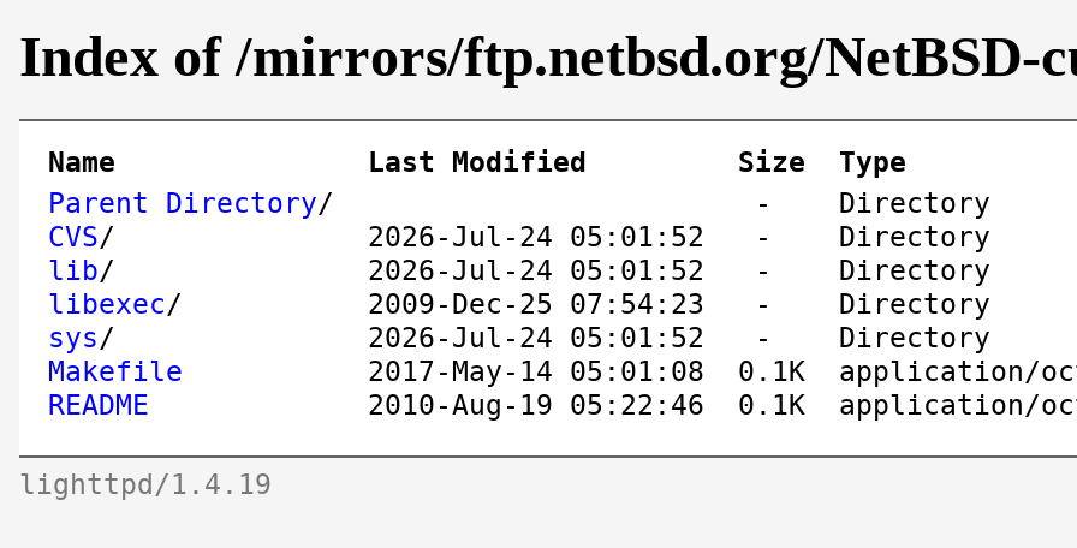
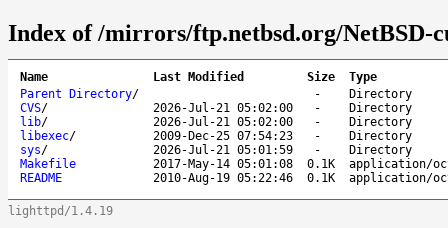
[368,220,704,253] 2026-Jul-24 05:01:52 -> [153,101,293,115] 2026-Jul-21 05:02:00
[368,253,704,287] 2026-Jul-24 05:01:52 -> [153,115,293,129] 2026-Jul-21 05:02:00
[368,321,704,354] 2026-Jul-24 05:01:52 -> [153,143,293,157] 2026-Jul-21 05:01:59

